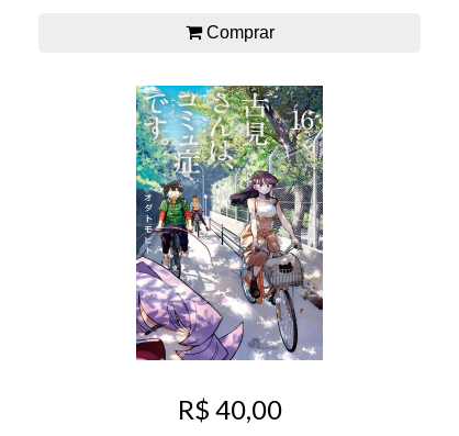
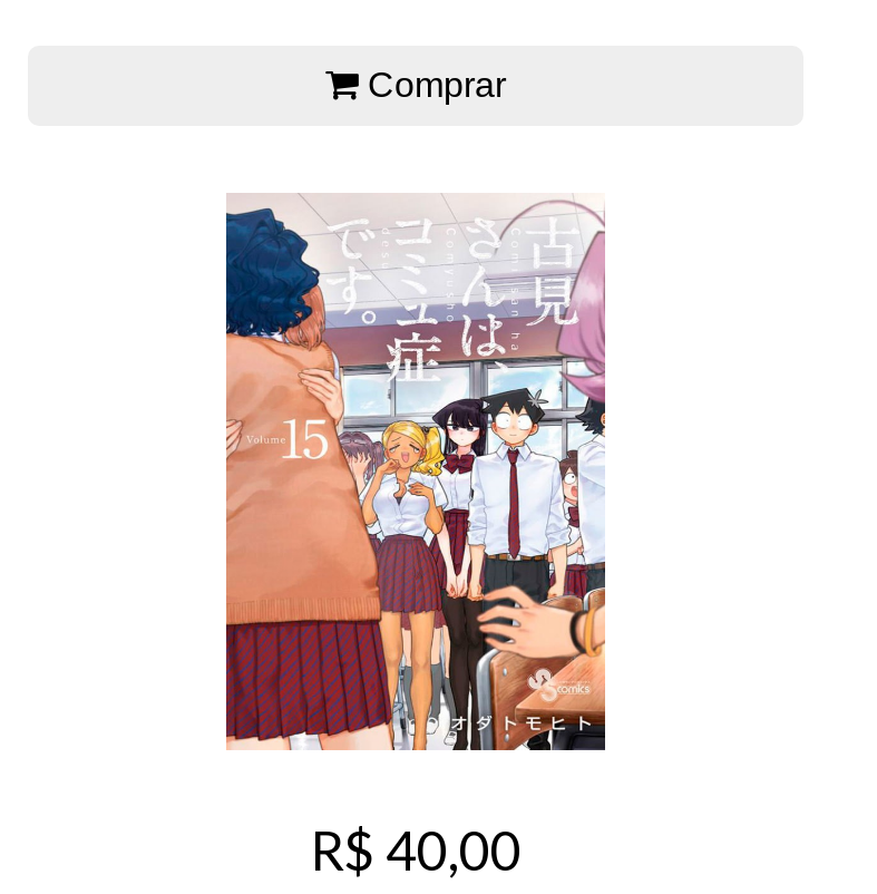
[135,85,324,361] [image] -> [224,193,607,752] [image]

